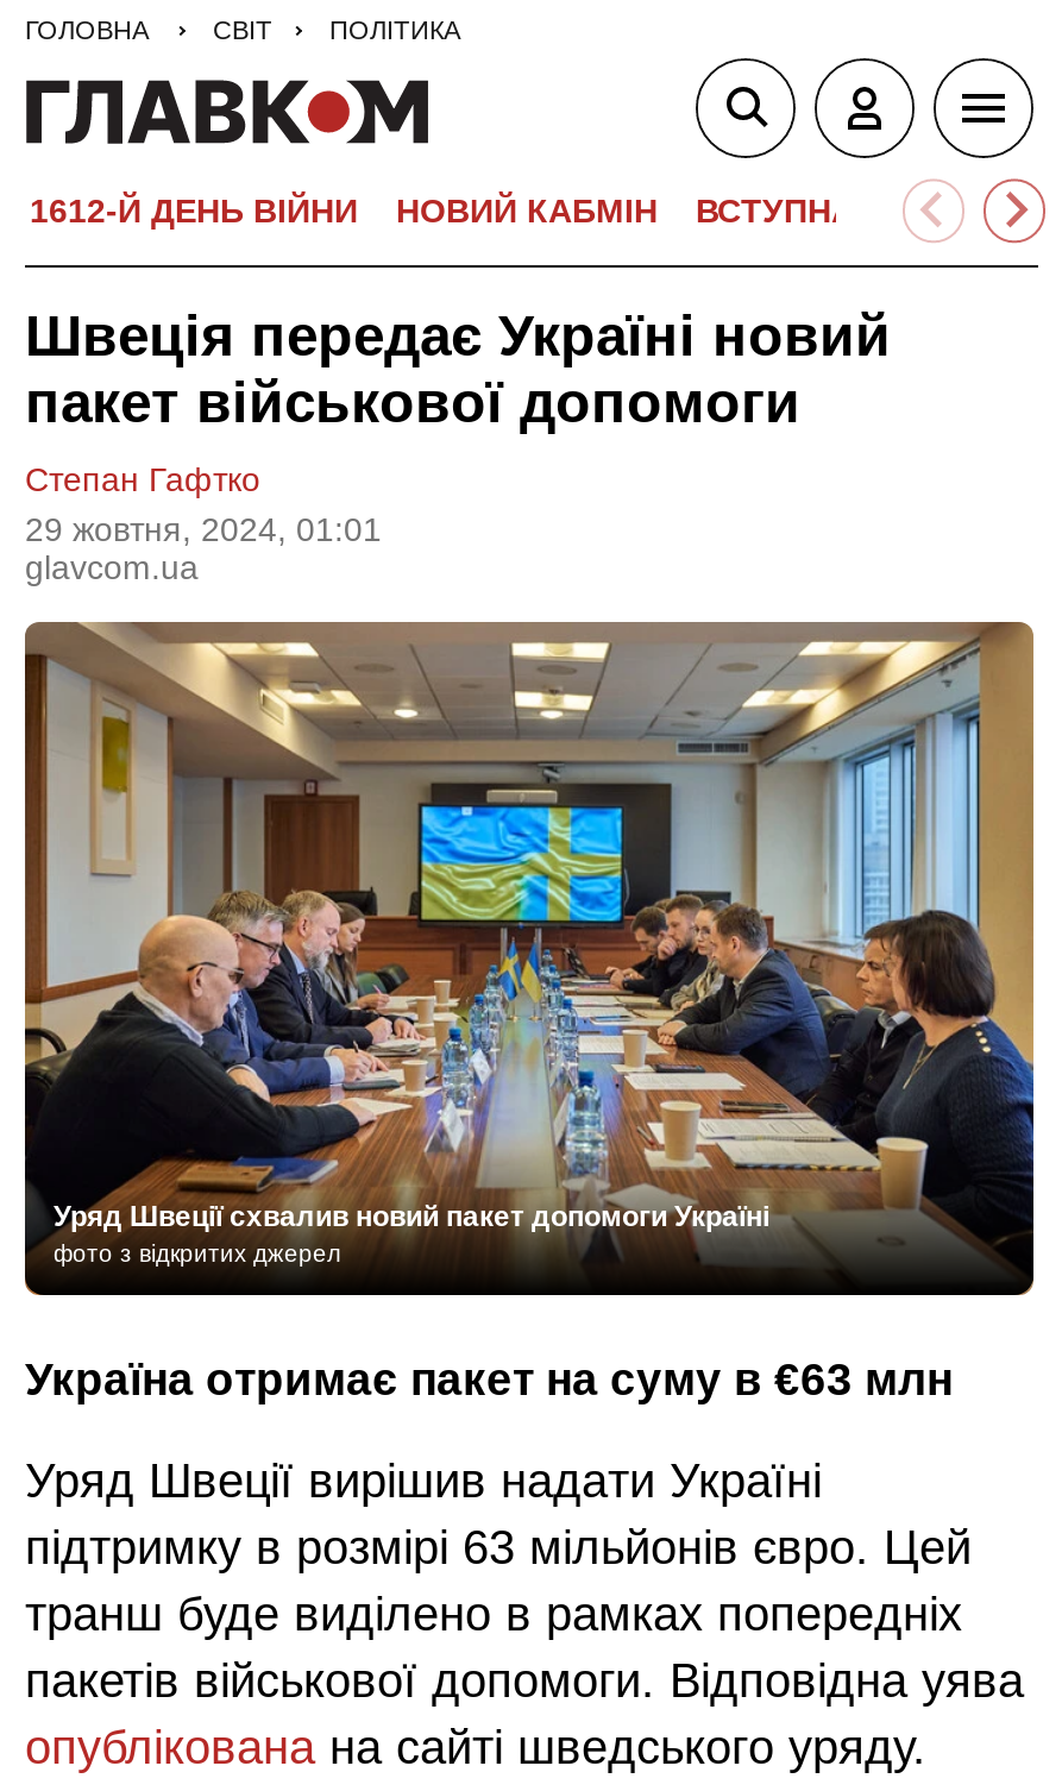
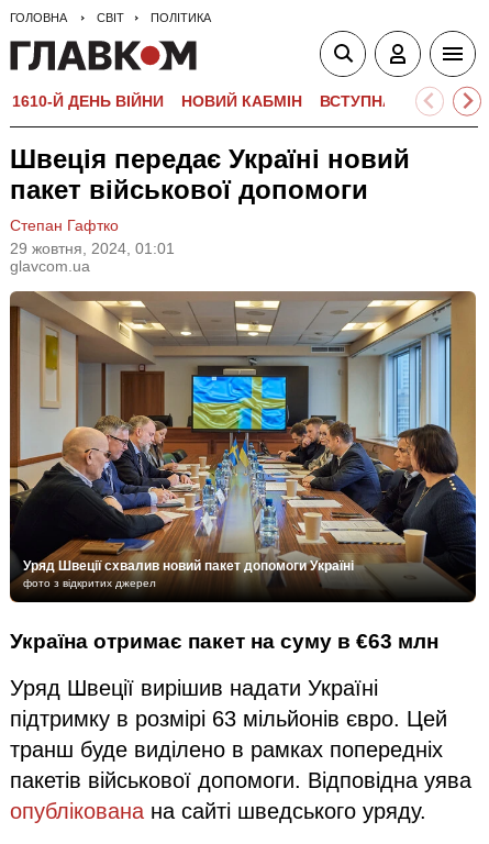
[30,191,358,230] 1612-Й ДЕНЬ ВІЙНИ -> [12,92,164,110] 1610-Й ДЕНЬ ВІЙНИ

